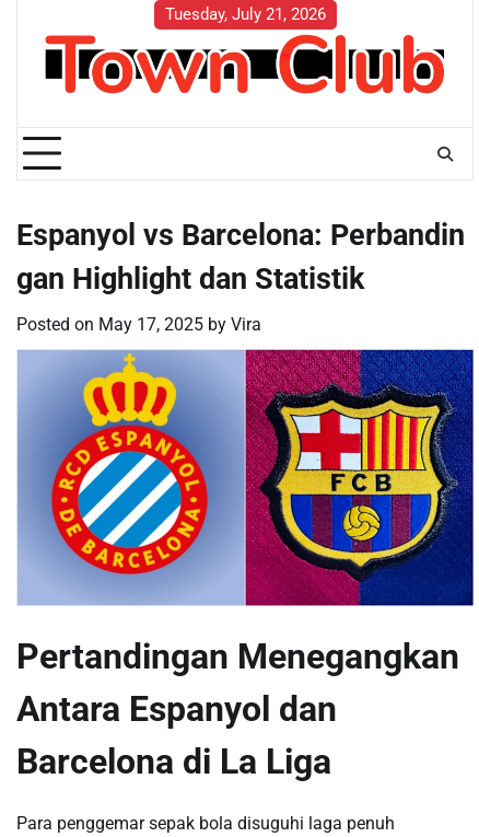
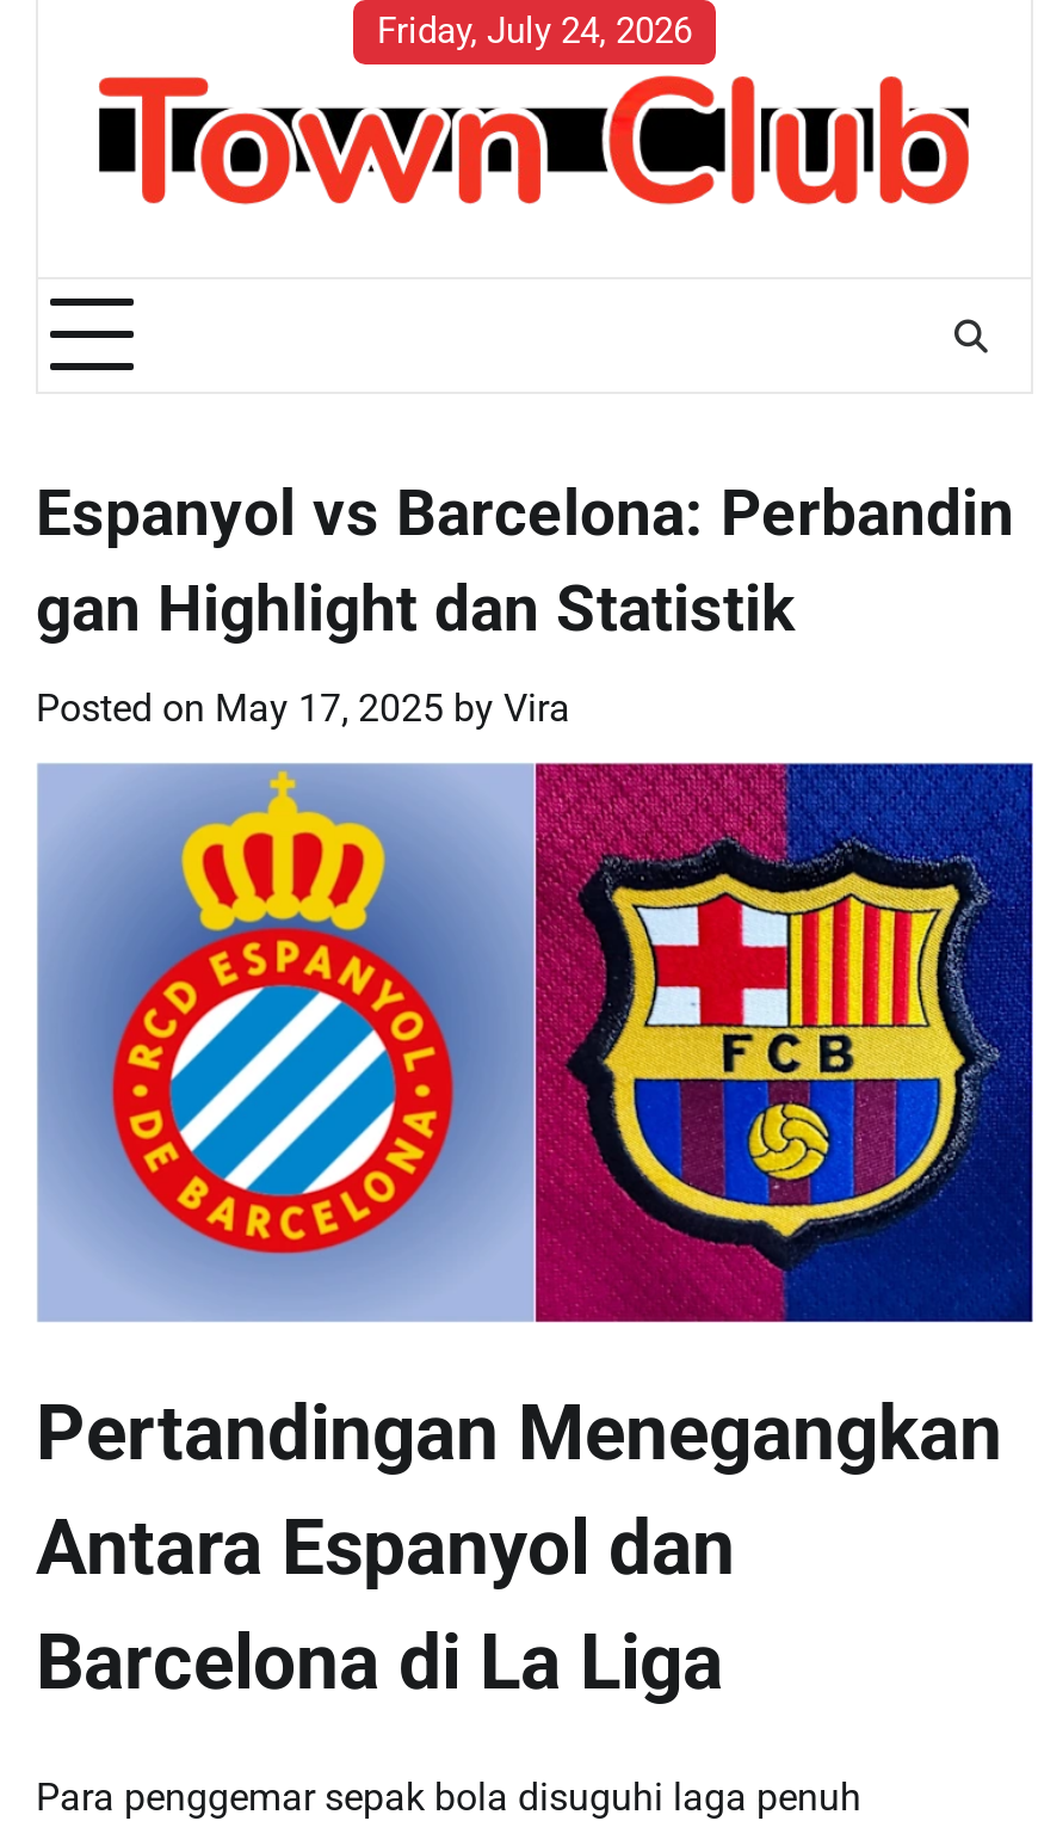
[165,4,325,24] Tuesday, July 21, 2026 -> [377,10,692,53] Friday, July 24, 2026

